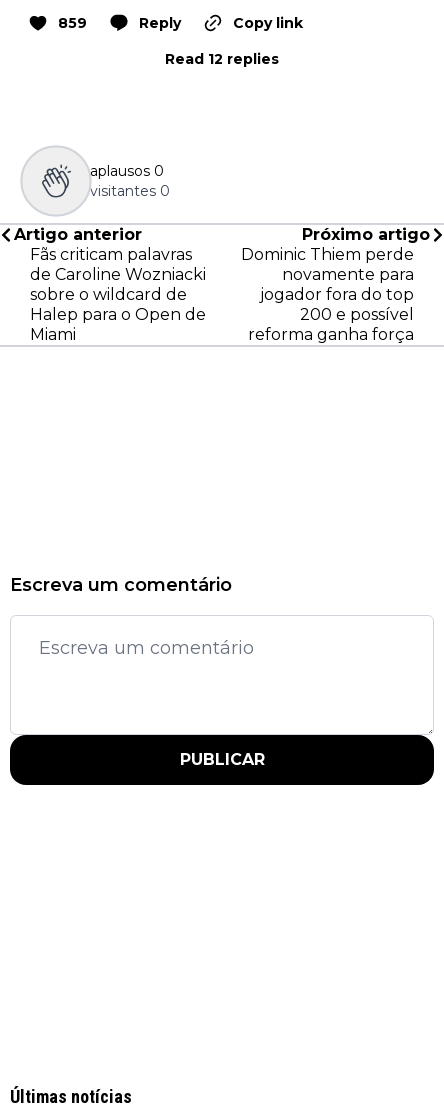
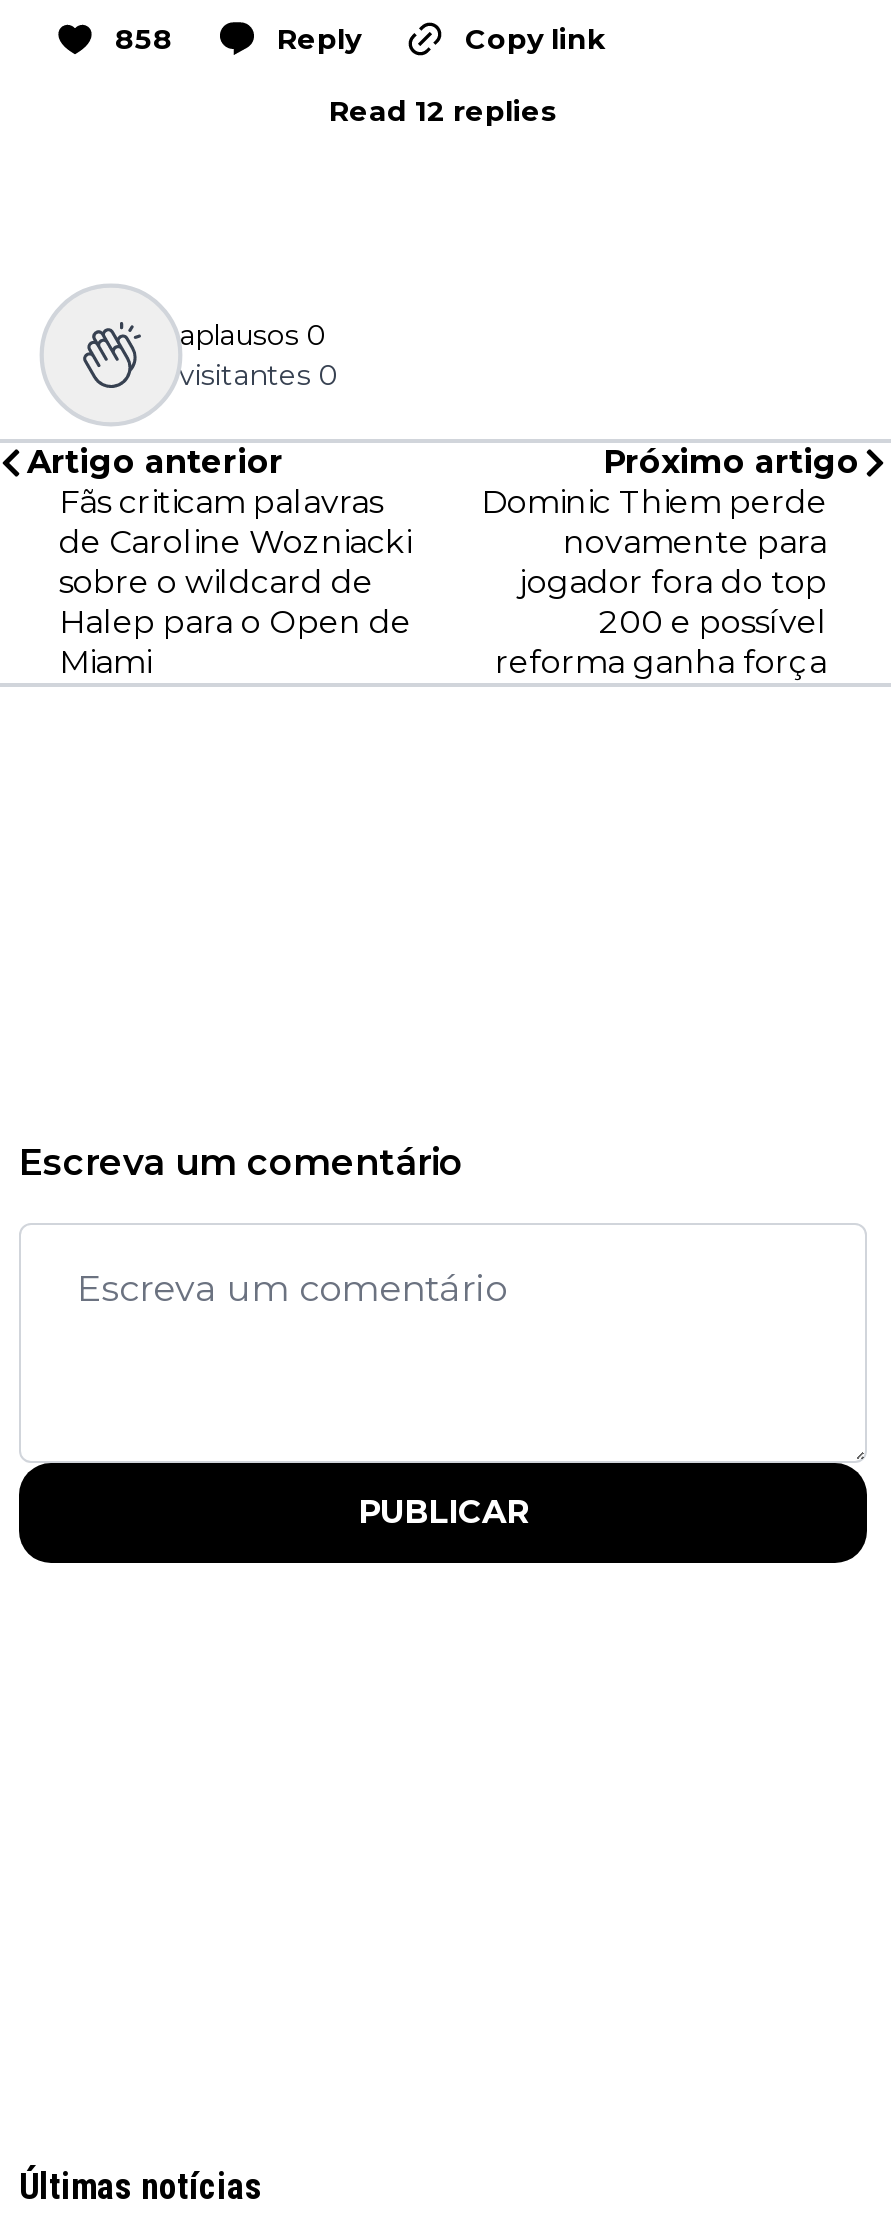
[58,14,87,32] 859 -> [115,20,173,56] 858

